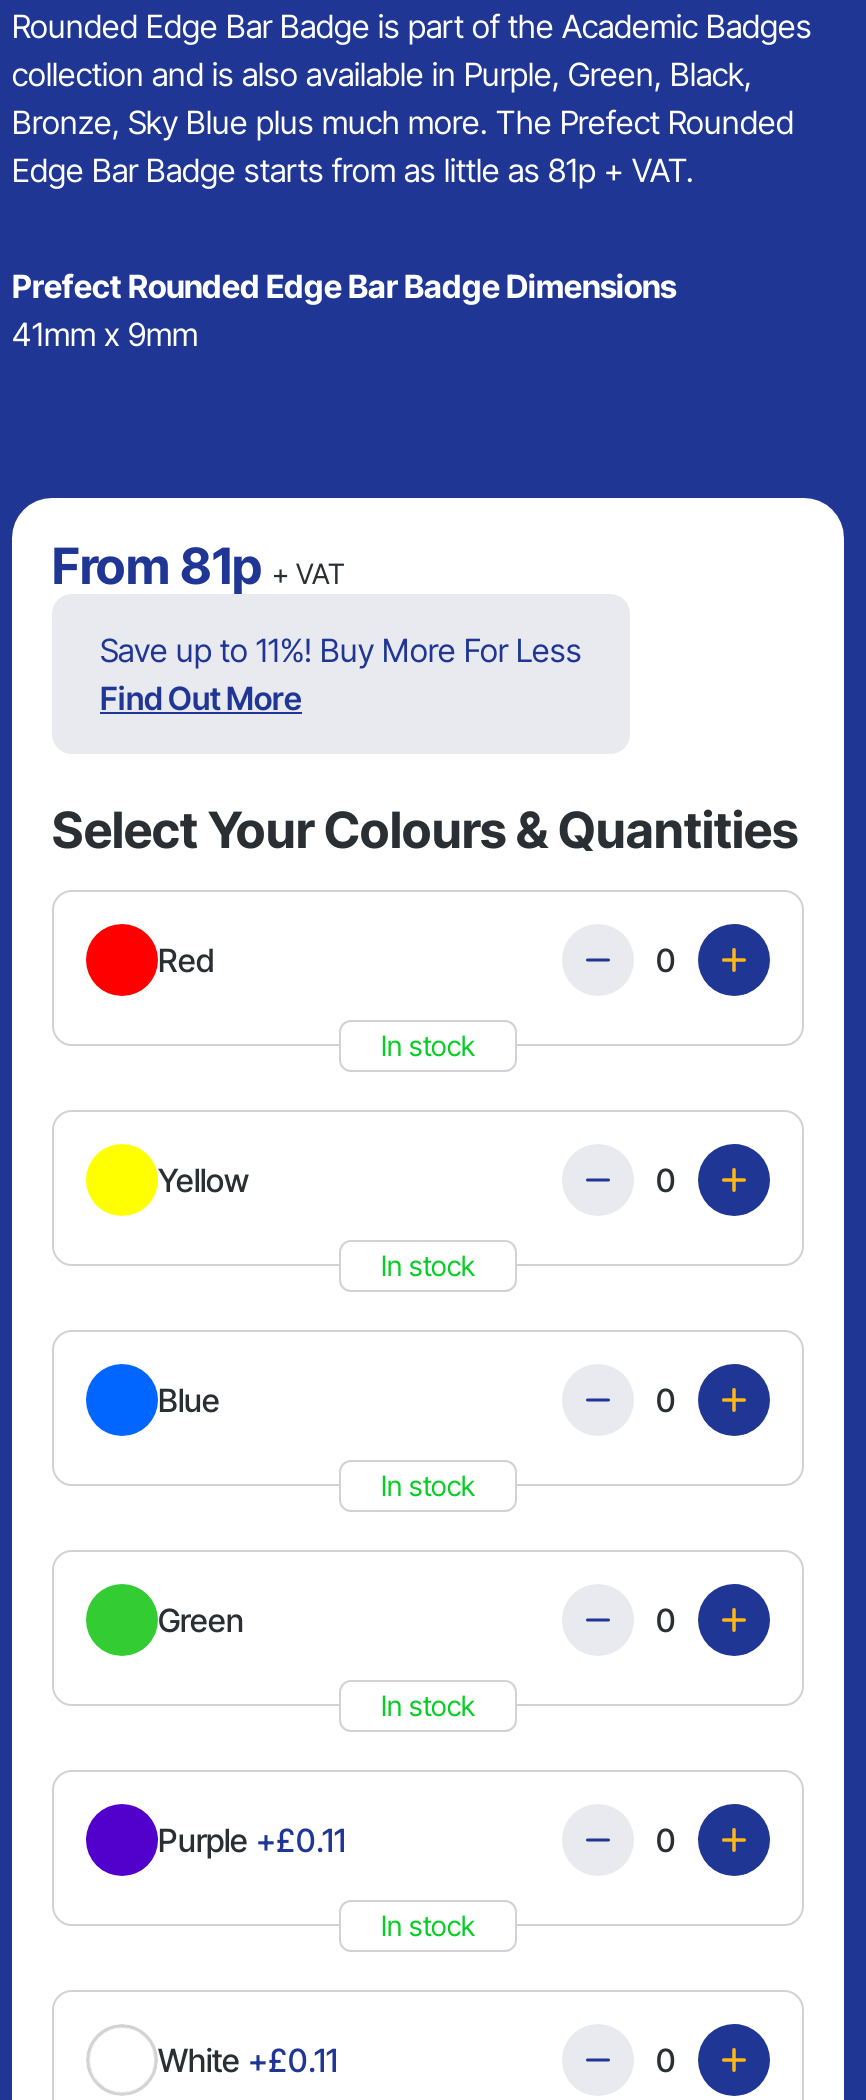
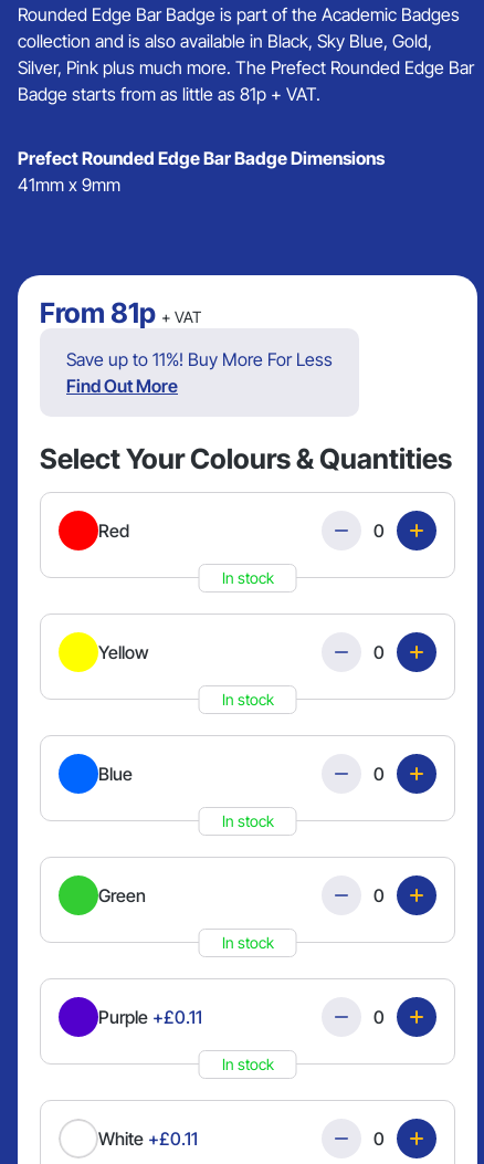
[12,54,794,190] collection and is also available in Purple, Green, Black, | Bronze, Sky Blue plus much more. The Prefect Rounded | Edge Bar Badge starts from as little as 81p + VAT. -> [18,30,474,105] collection and is also available in Black, Sky Blue, Gold, | Silver, Pink plus much more. The Prefect Rounded Edge Bar | Badge starts from as little as 81p + VAT.

